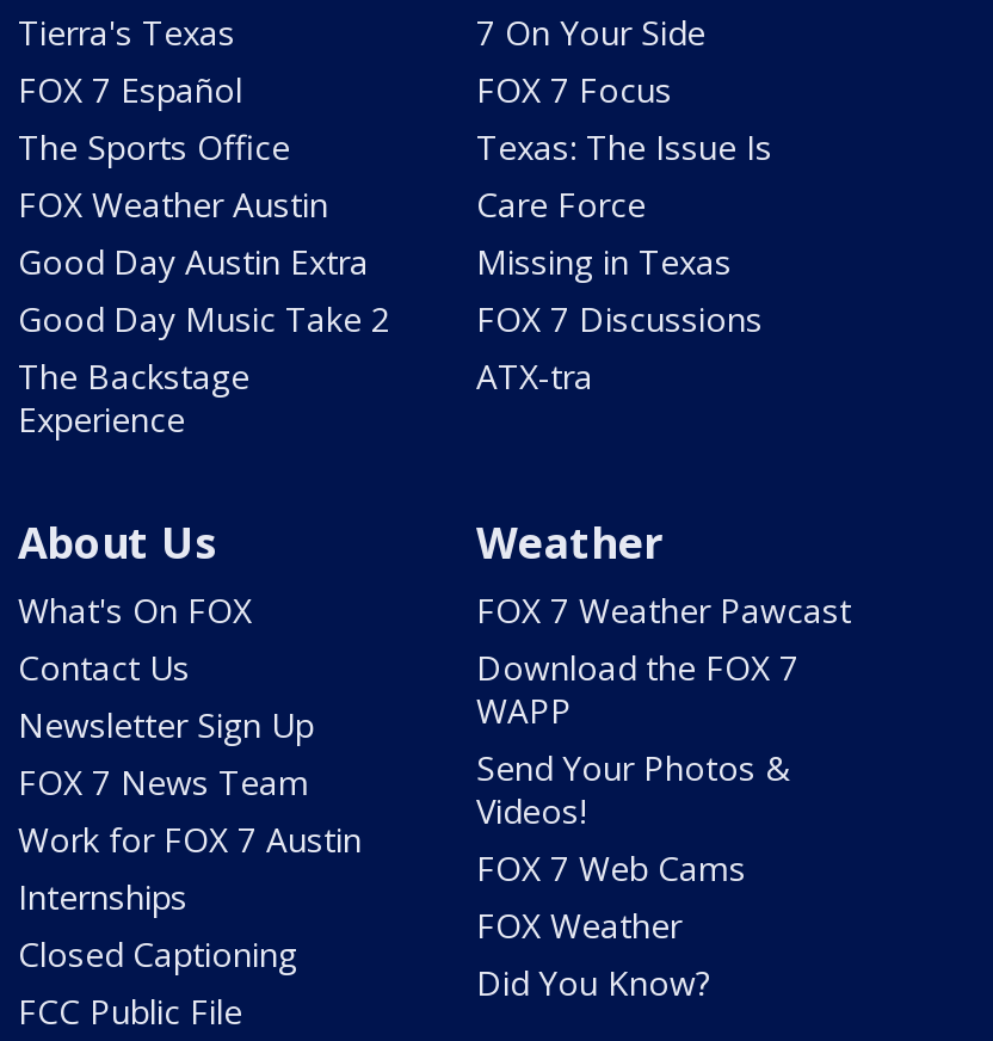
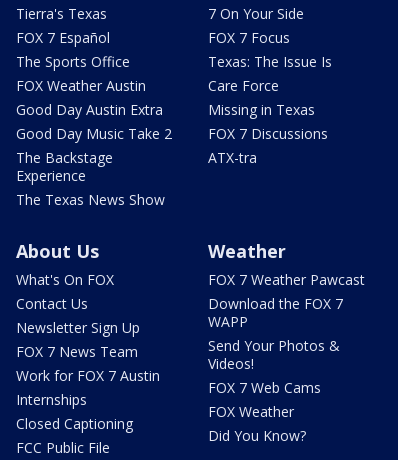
none -> [16,190,165,209] The Texas News Show

